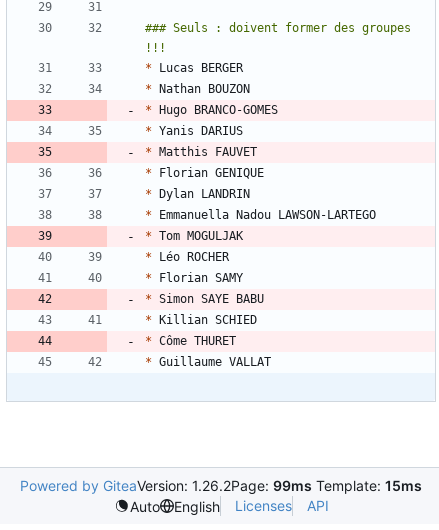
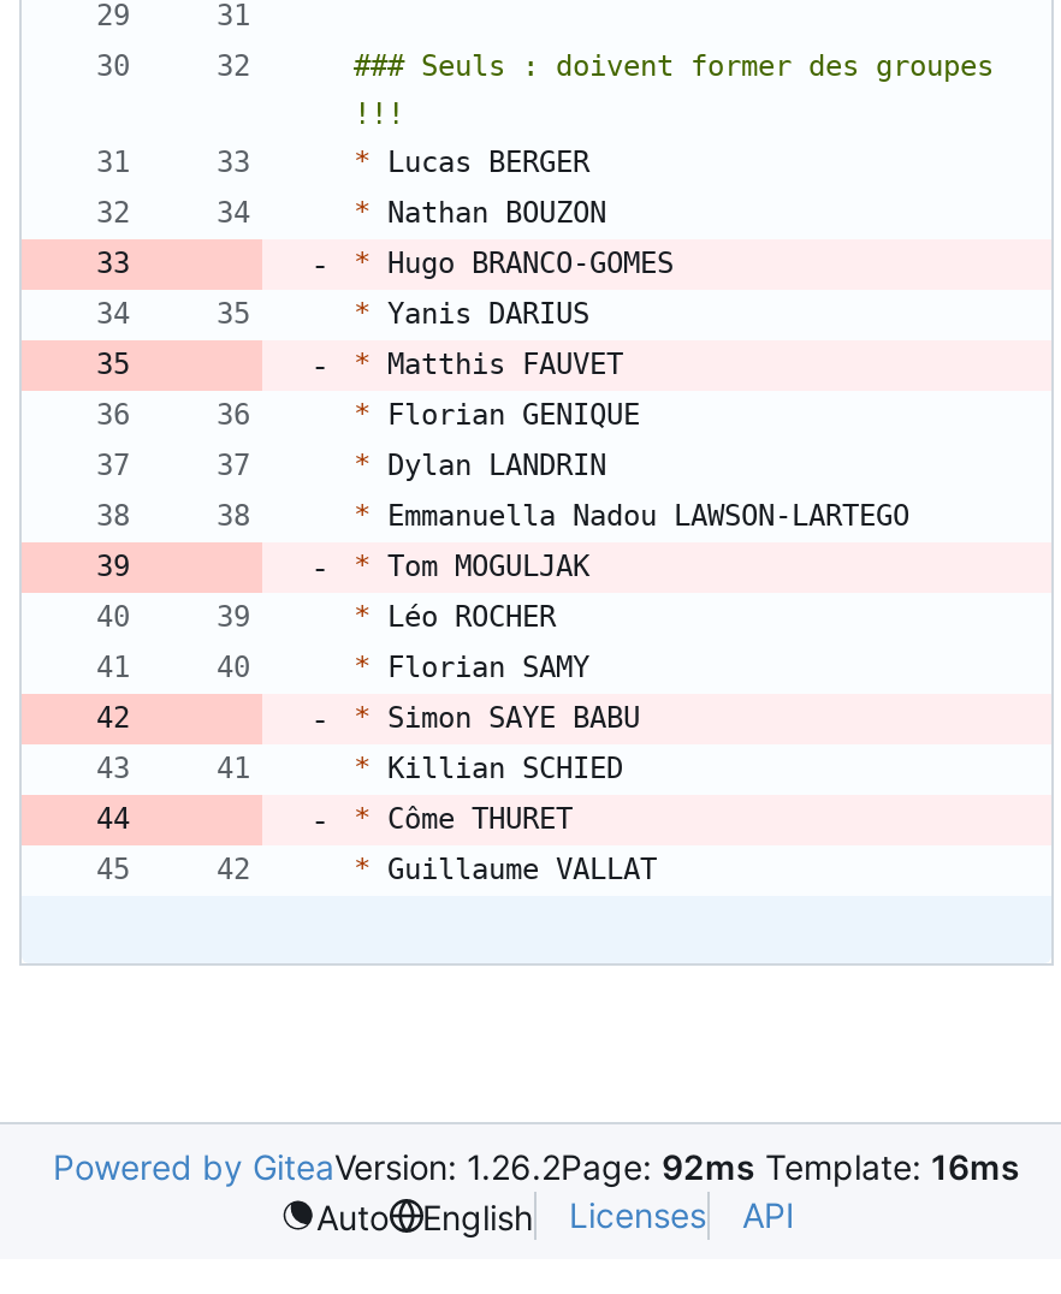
[20,477,422,494] Powered by GiteaVersion: 1.26.2Page: 99ms Template: 15ms -> [53,1146,1020,1187] Powered by GiteaVersion: 1.26.2Page: 92ms Template: 16ms

